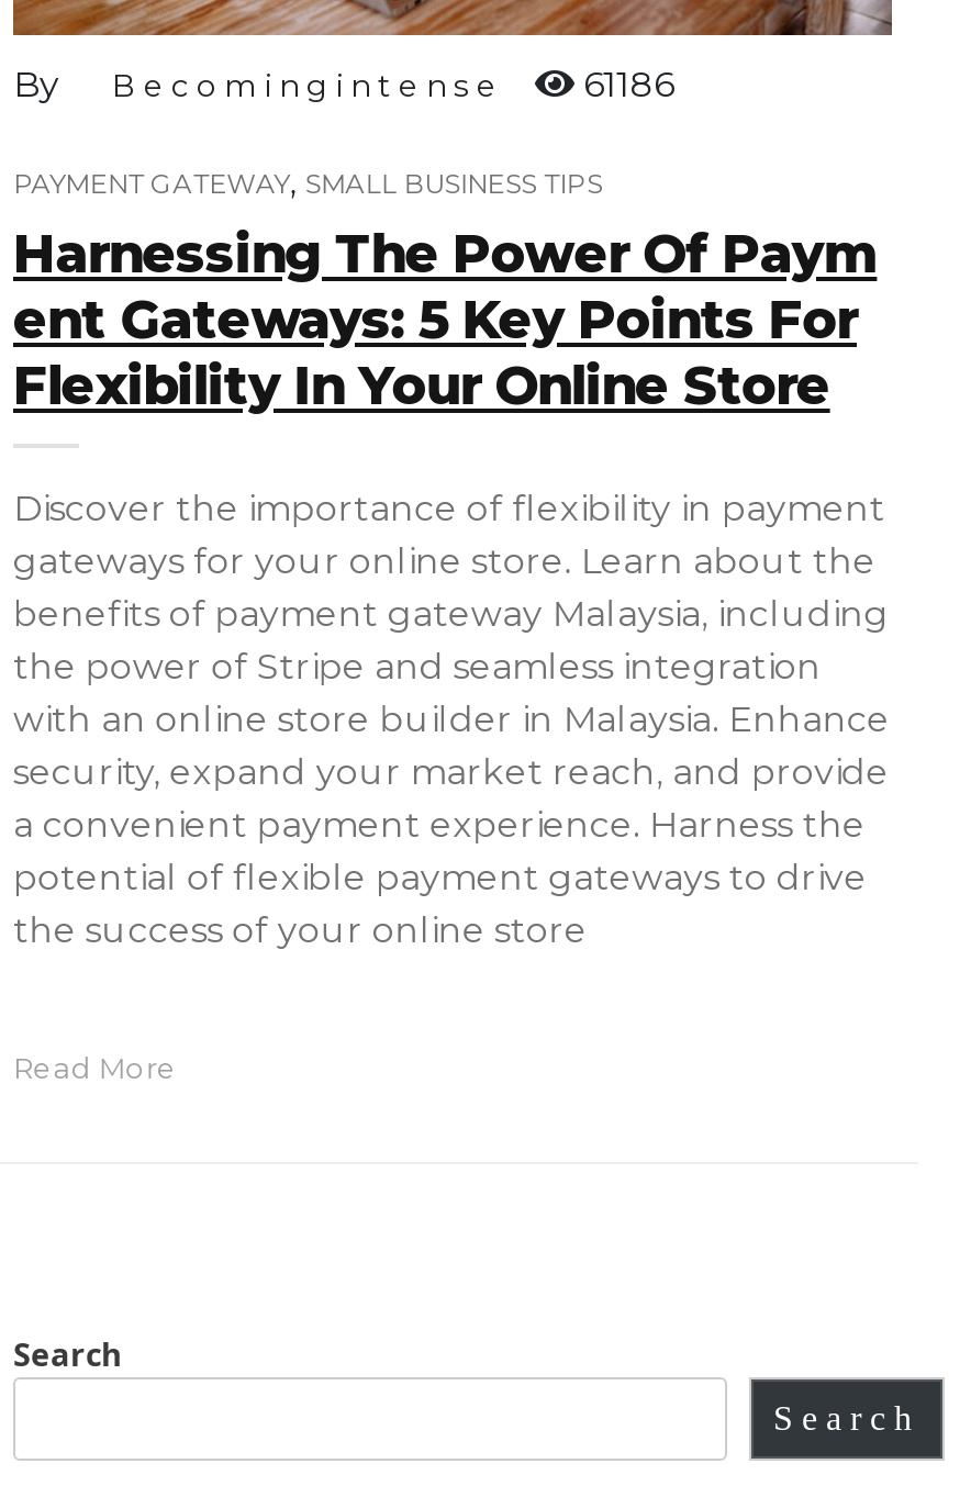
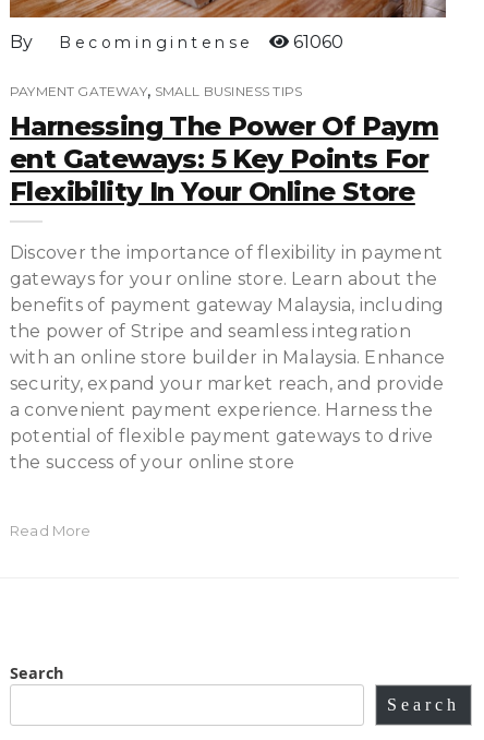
[13,63,673,105] By Becomingintense 61186 -> [10,32,343,52] By Becomingintense 61060

